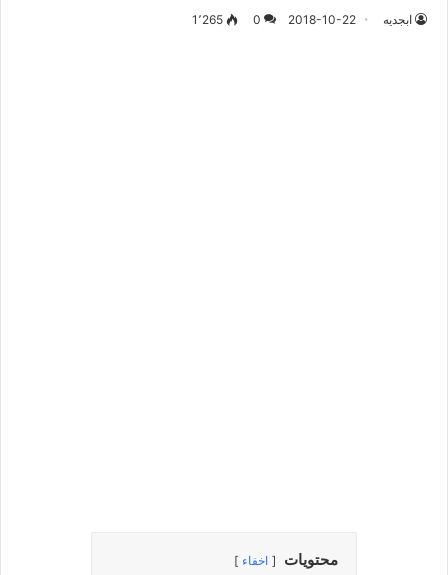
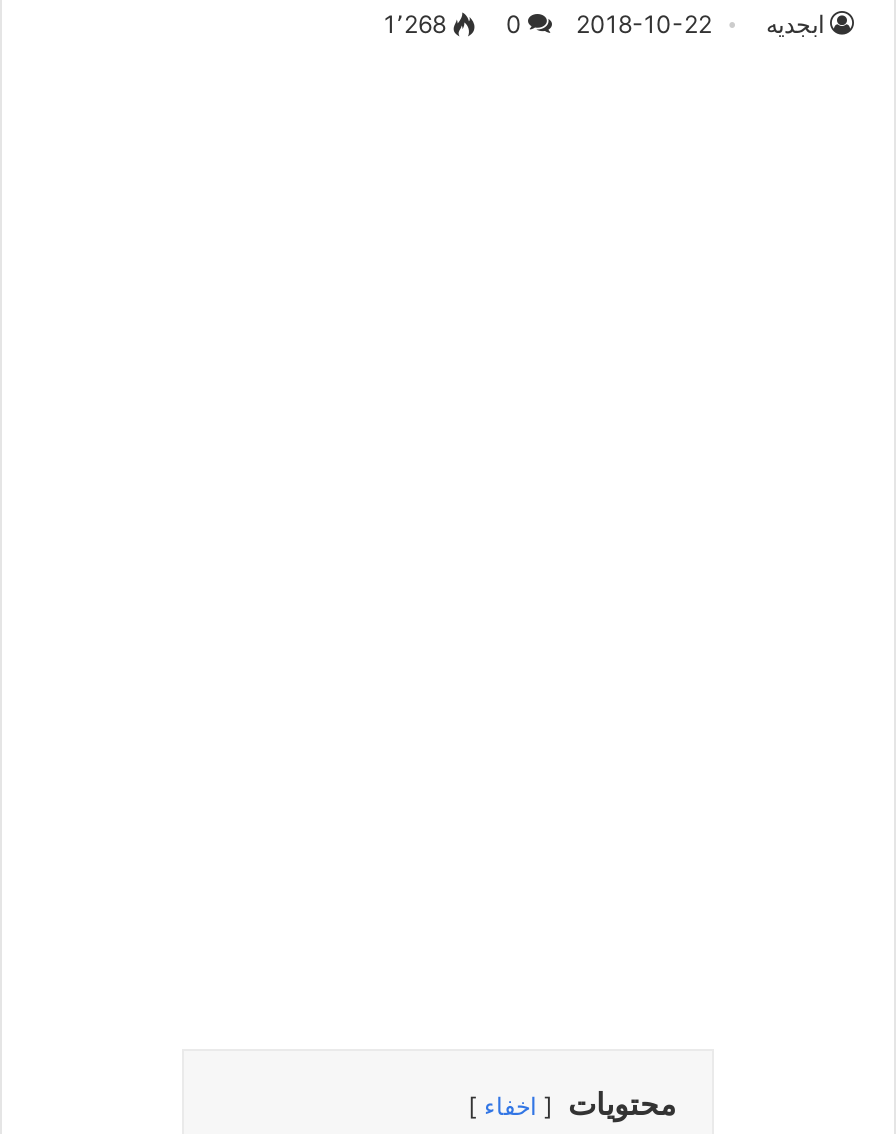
[192,12,412,27] ابجديه 2018-10-22 0 1٬265 -> [384,9,824,39] ابجديه 2018-10-22 0 1٬268

